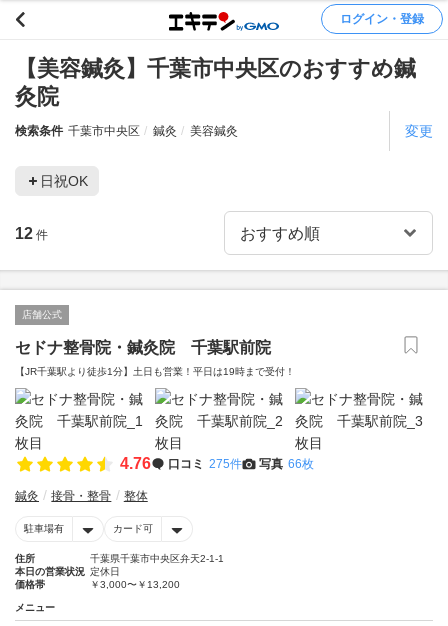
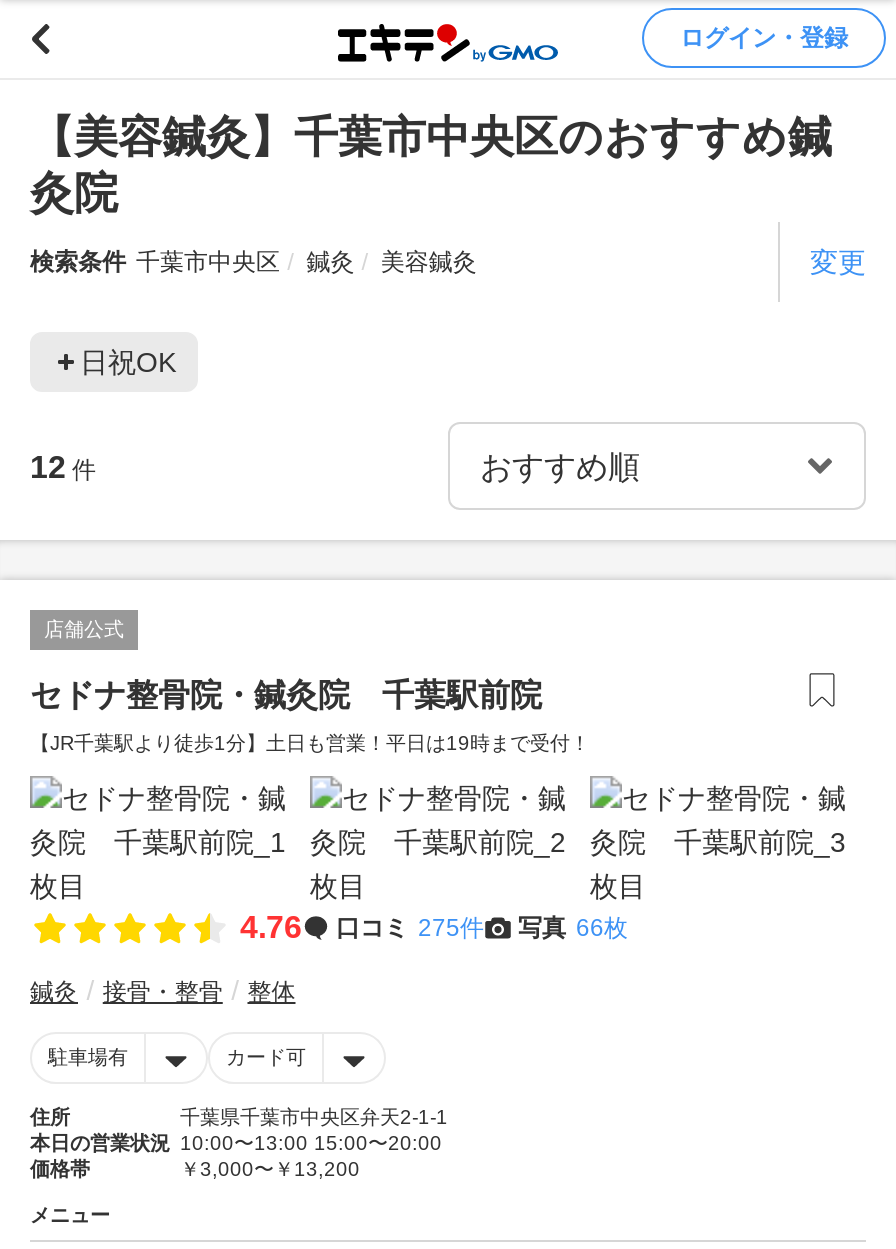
[15,566,120,577] 本日の営業状況 定休日 -> [30,1132,442,1154] 本日の営業状況 10:00〜13:00 15:00〜20:00

